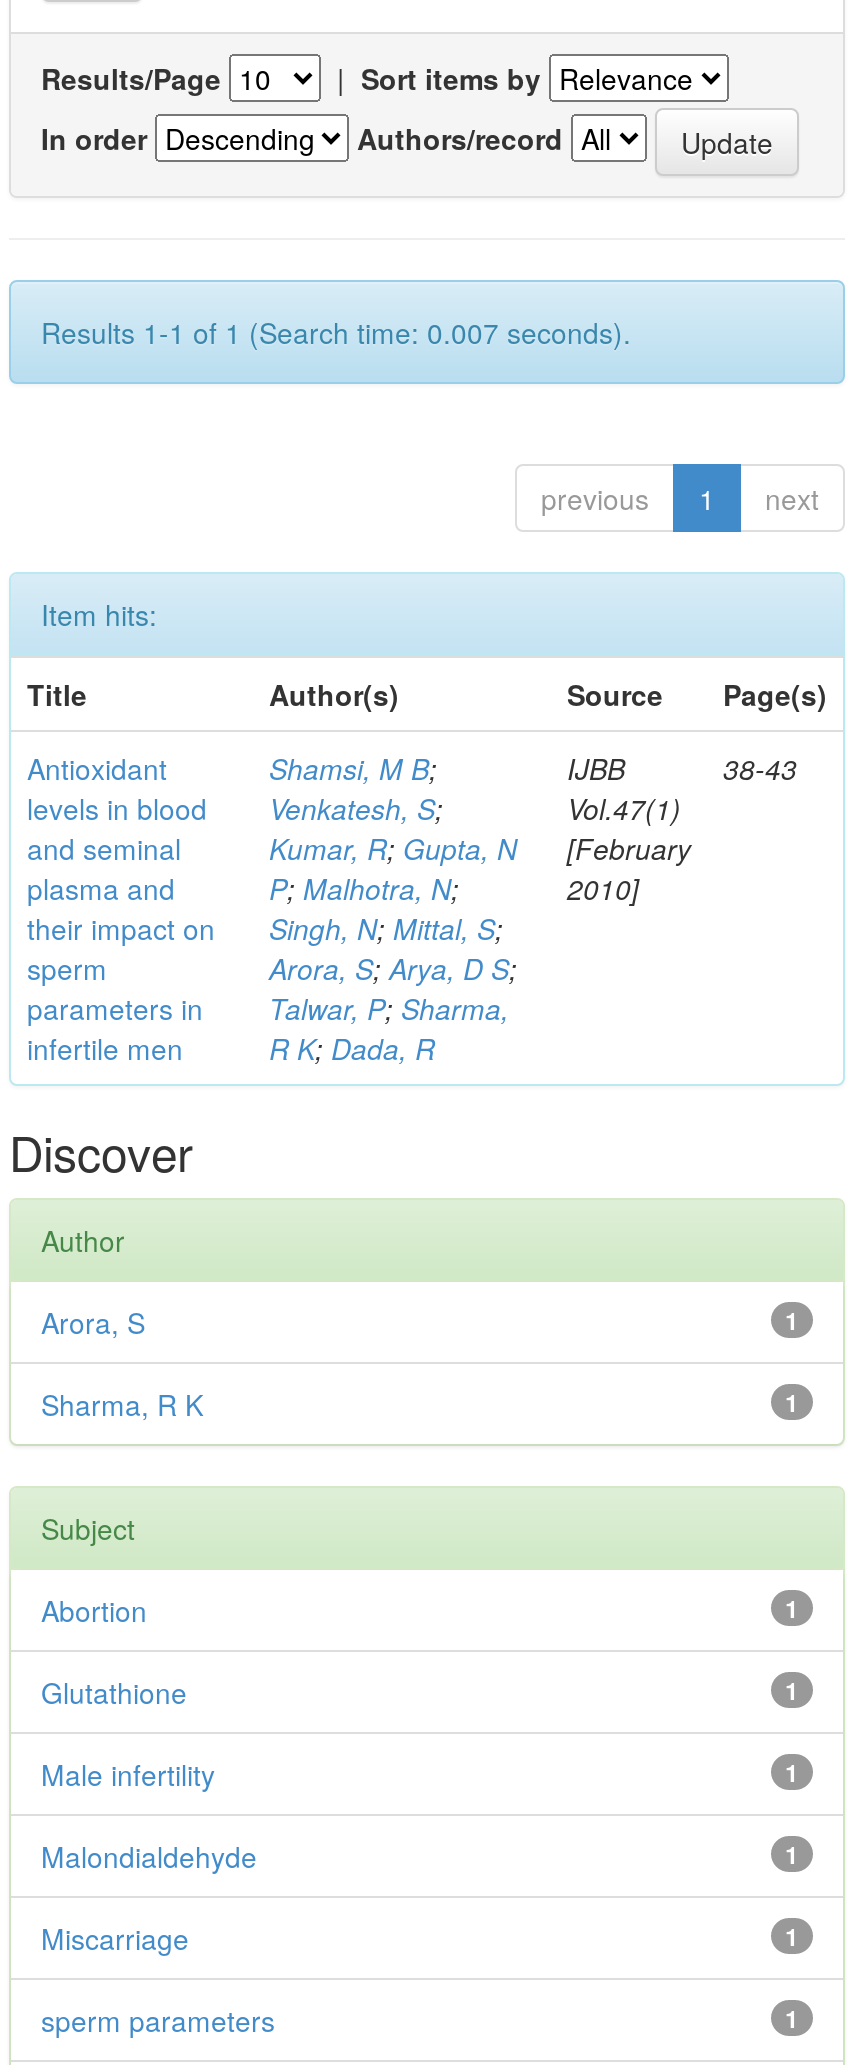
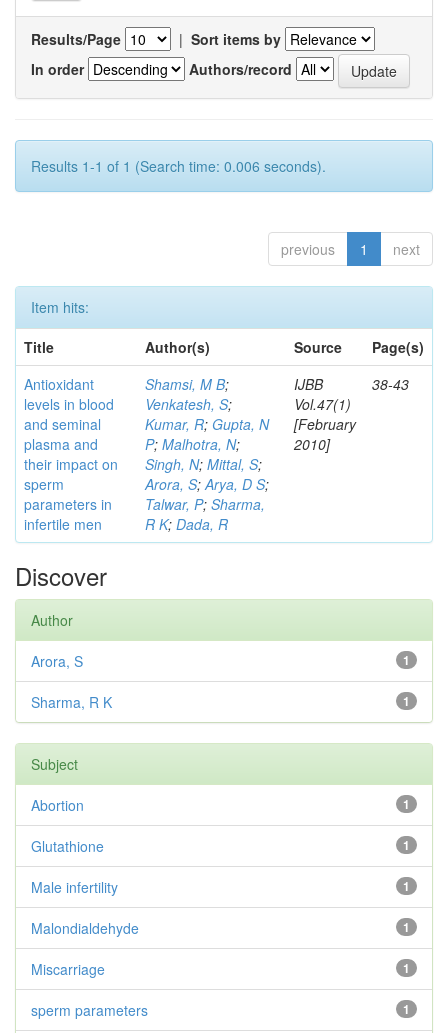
[41,312,631,352] Results 1-1 of 1 (Search time: 0.007 seconds). -> [31,156,326,176] Results 1-1 of 1 (Search time: 0.006 seconds).

